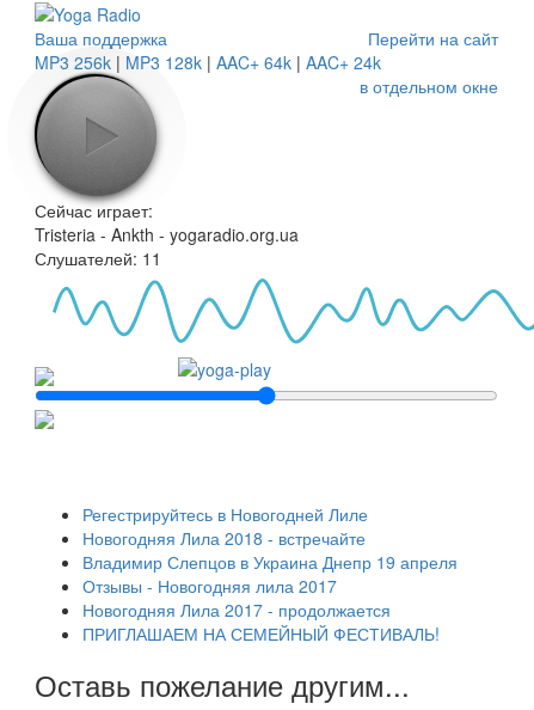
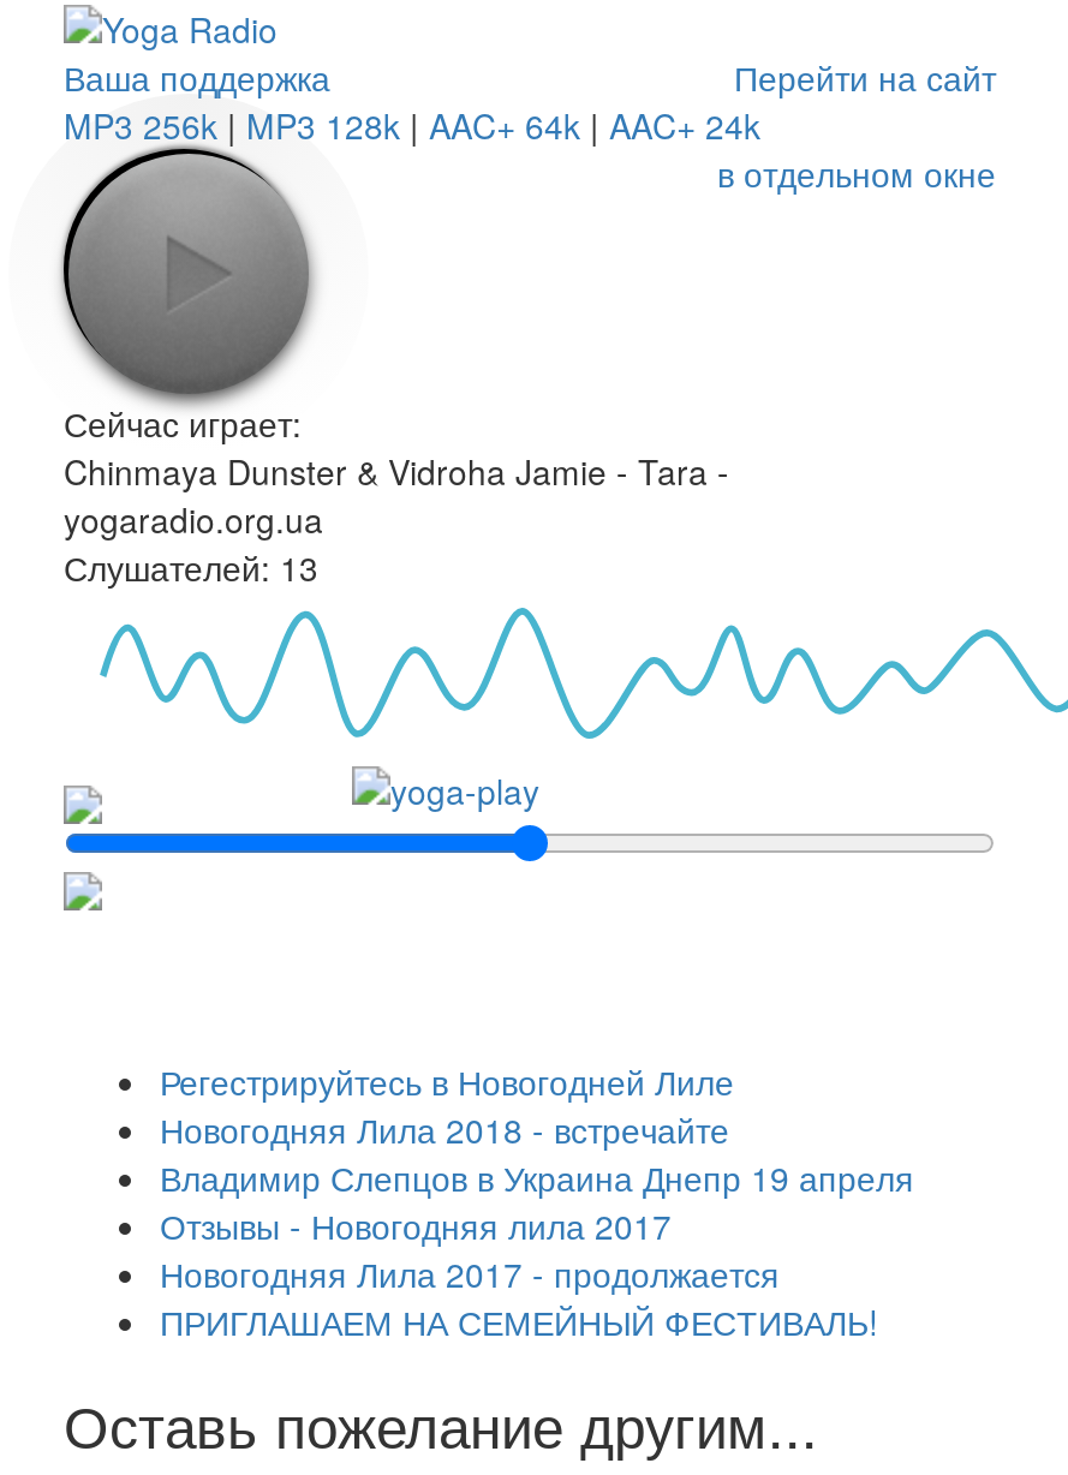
[35,223,299,270] Tristeria - Ankth - yogaradio.org.ua | Слушателей: 11 -> [64,448,729,592] Chinmaya Dunster & Vidroha Jamie - Tara - | yogaradio.org.ua | Слушателей: 13

